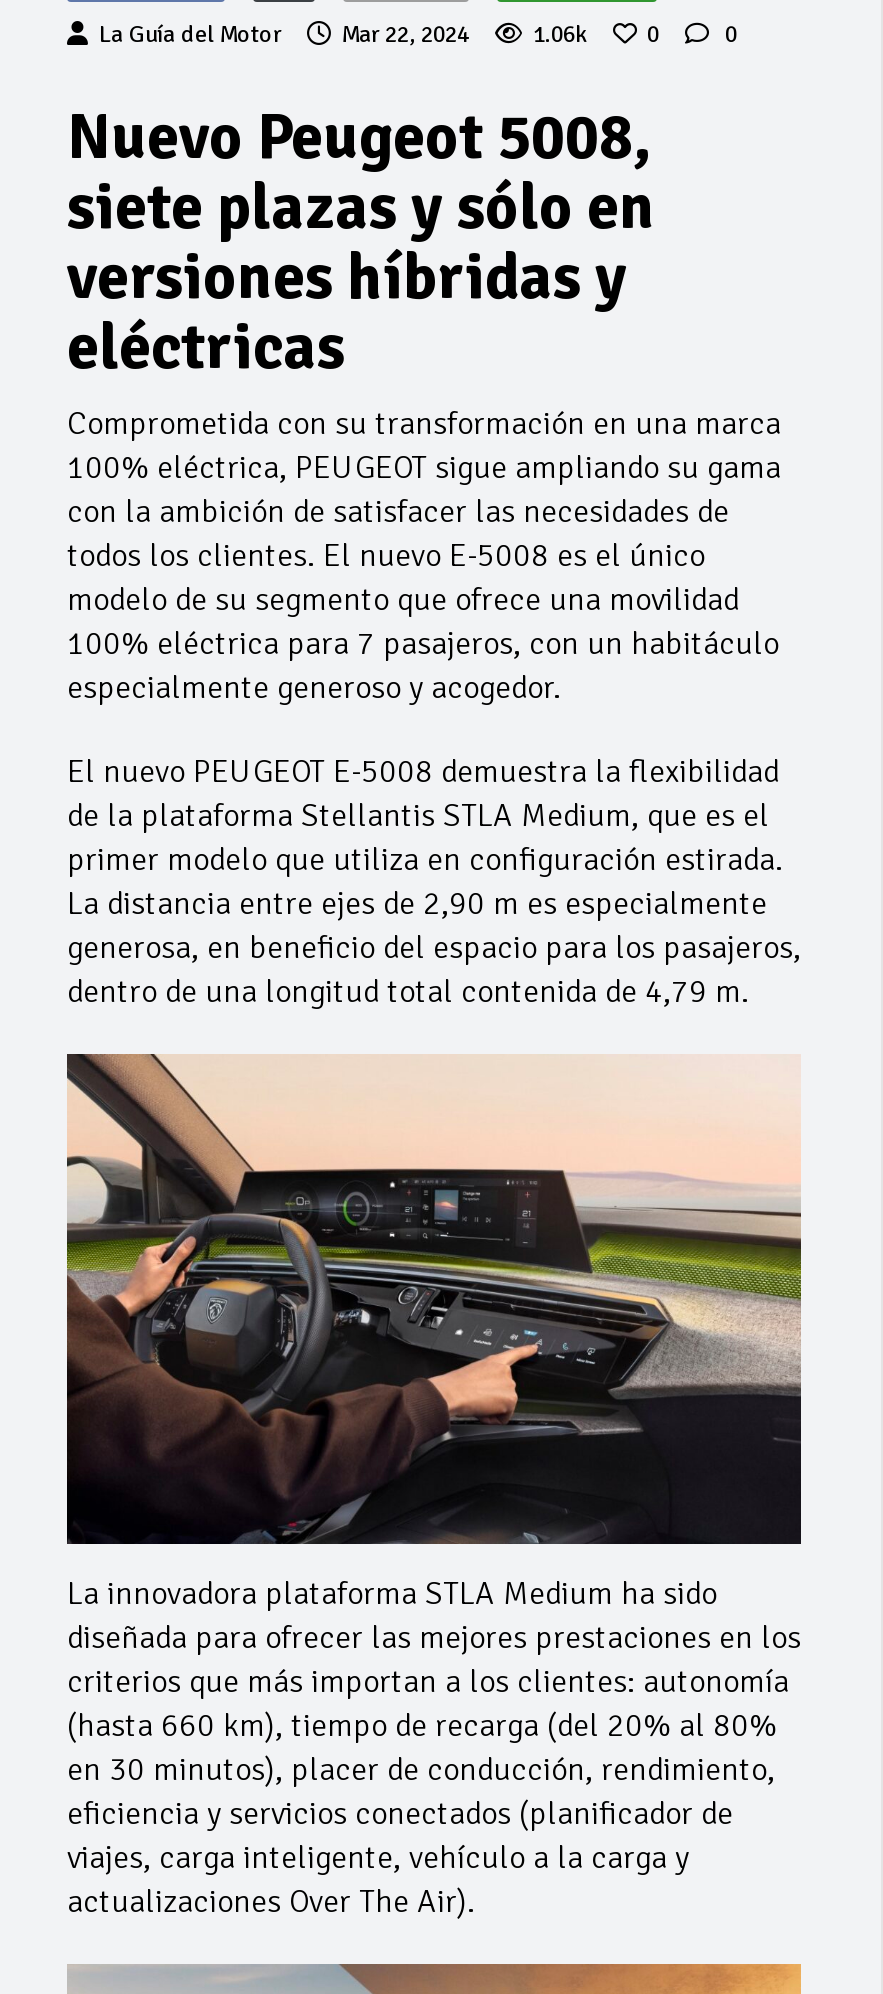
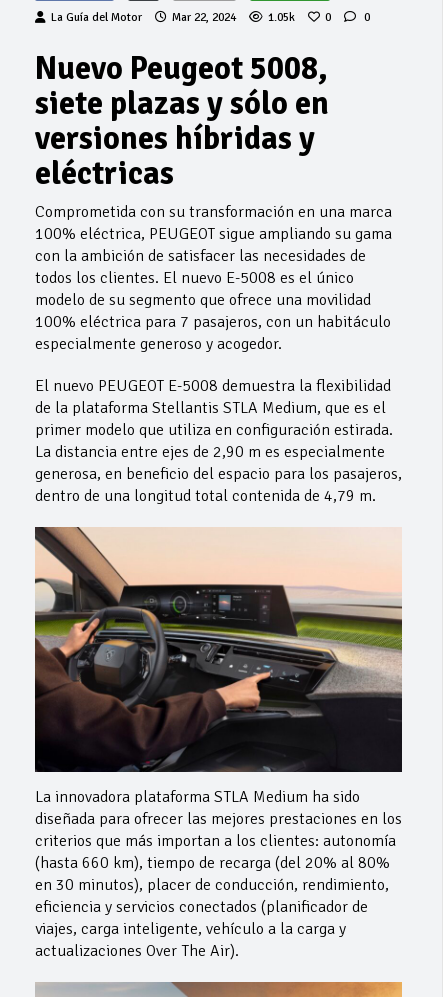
[533,21,659,51] 1.06k 0 -> [268,10,331,25] 1.05k 0

